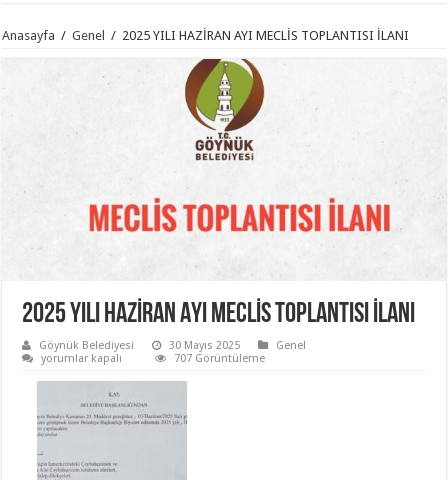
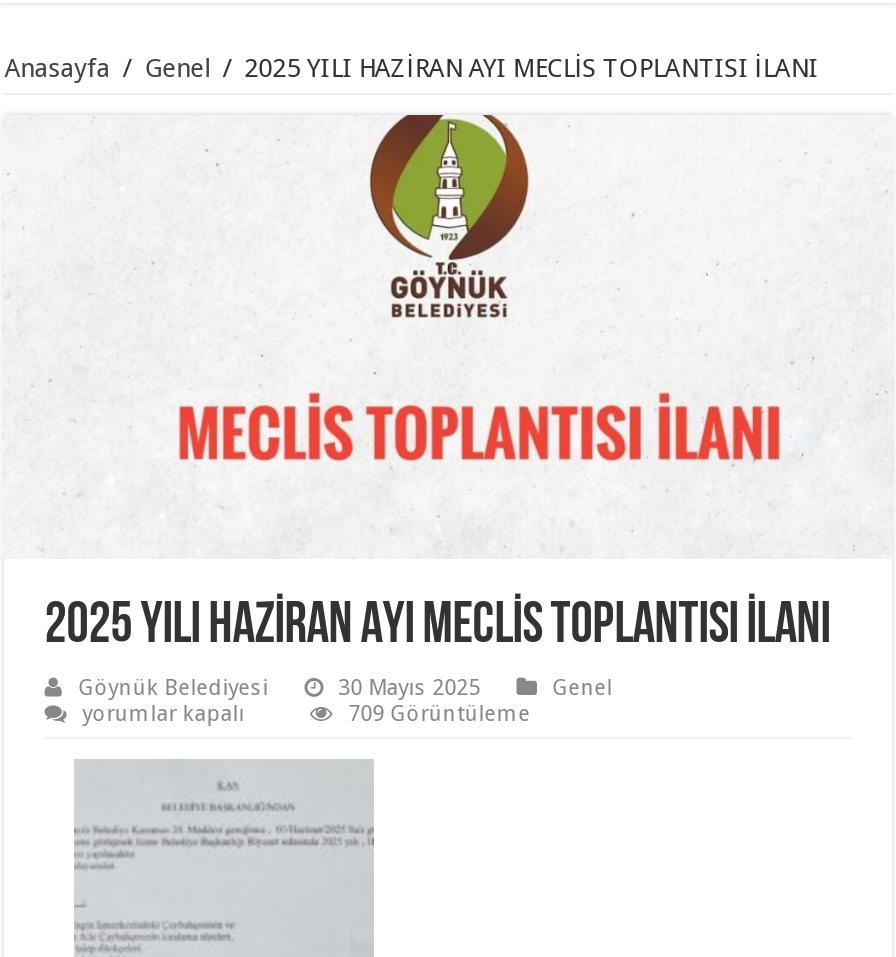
[174,352,265,365] 707 Görüntüleme -> [348,702,530,728] 709 Görüntüleme

